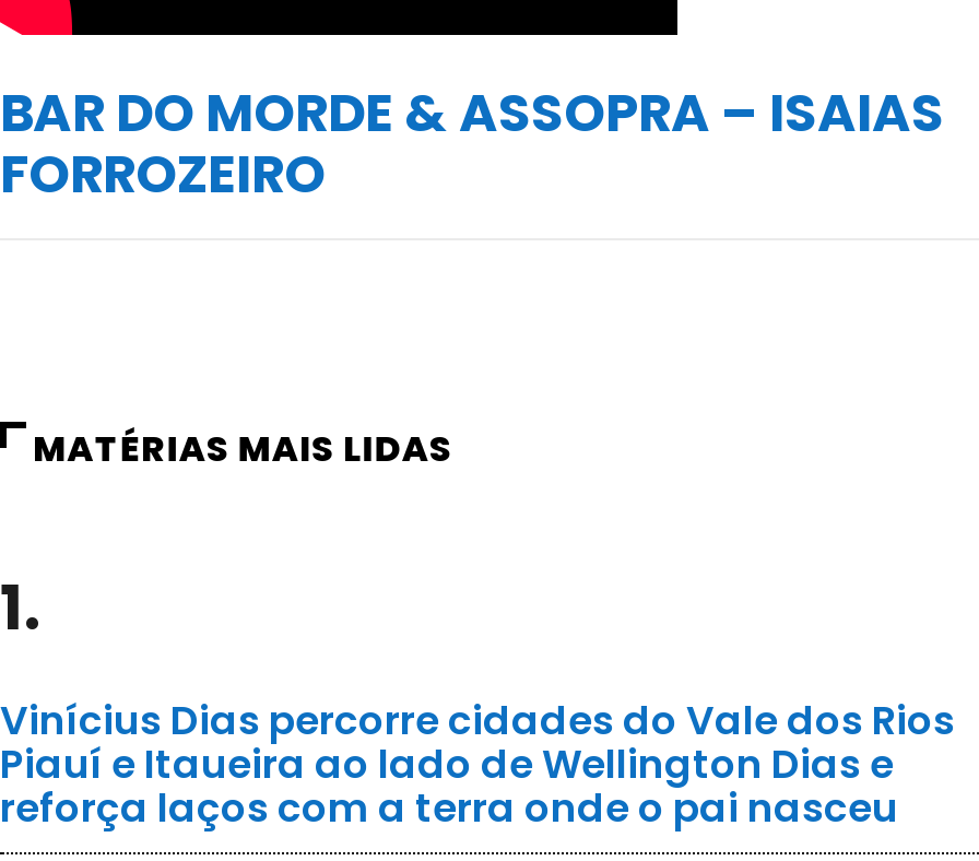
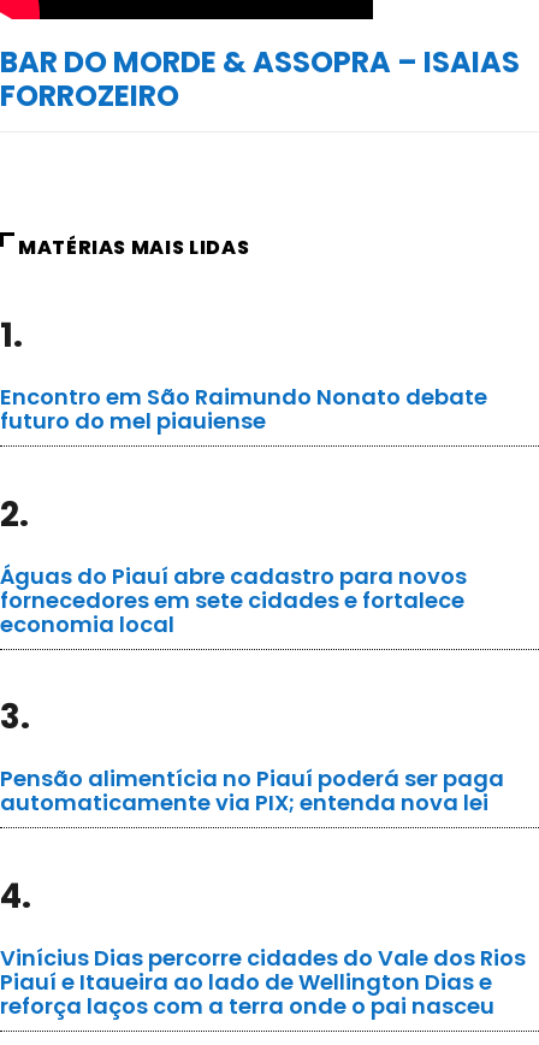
none -> [0,382,504,919] Encontro em São Raimundo Nonato debate | futuro do mel piauiense | 2. | Águas do Piauí abre cadastro para novos | fornecedores em sete cidades e fortalece | economia local | 3. | Pensão alimentícia no Piauí poderá ser paga | automaticamente via PIX; entenda nova lei | 4.

